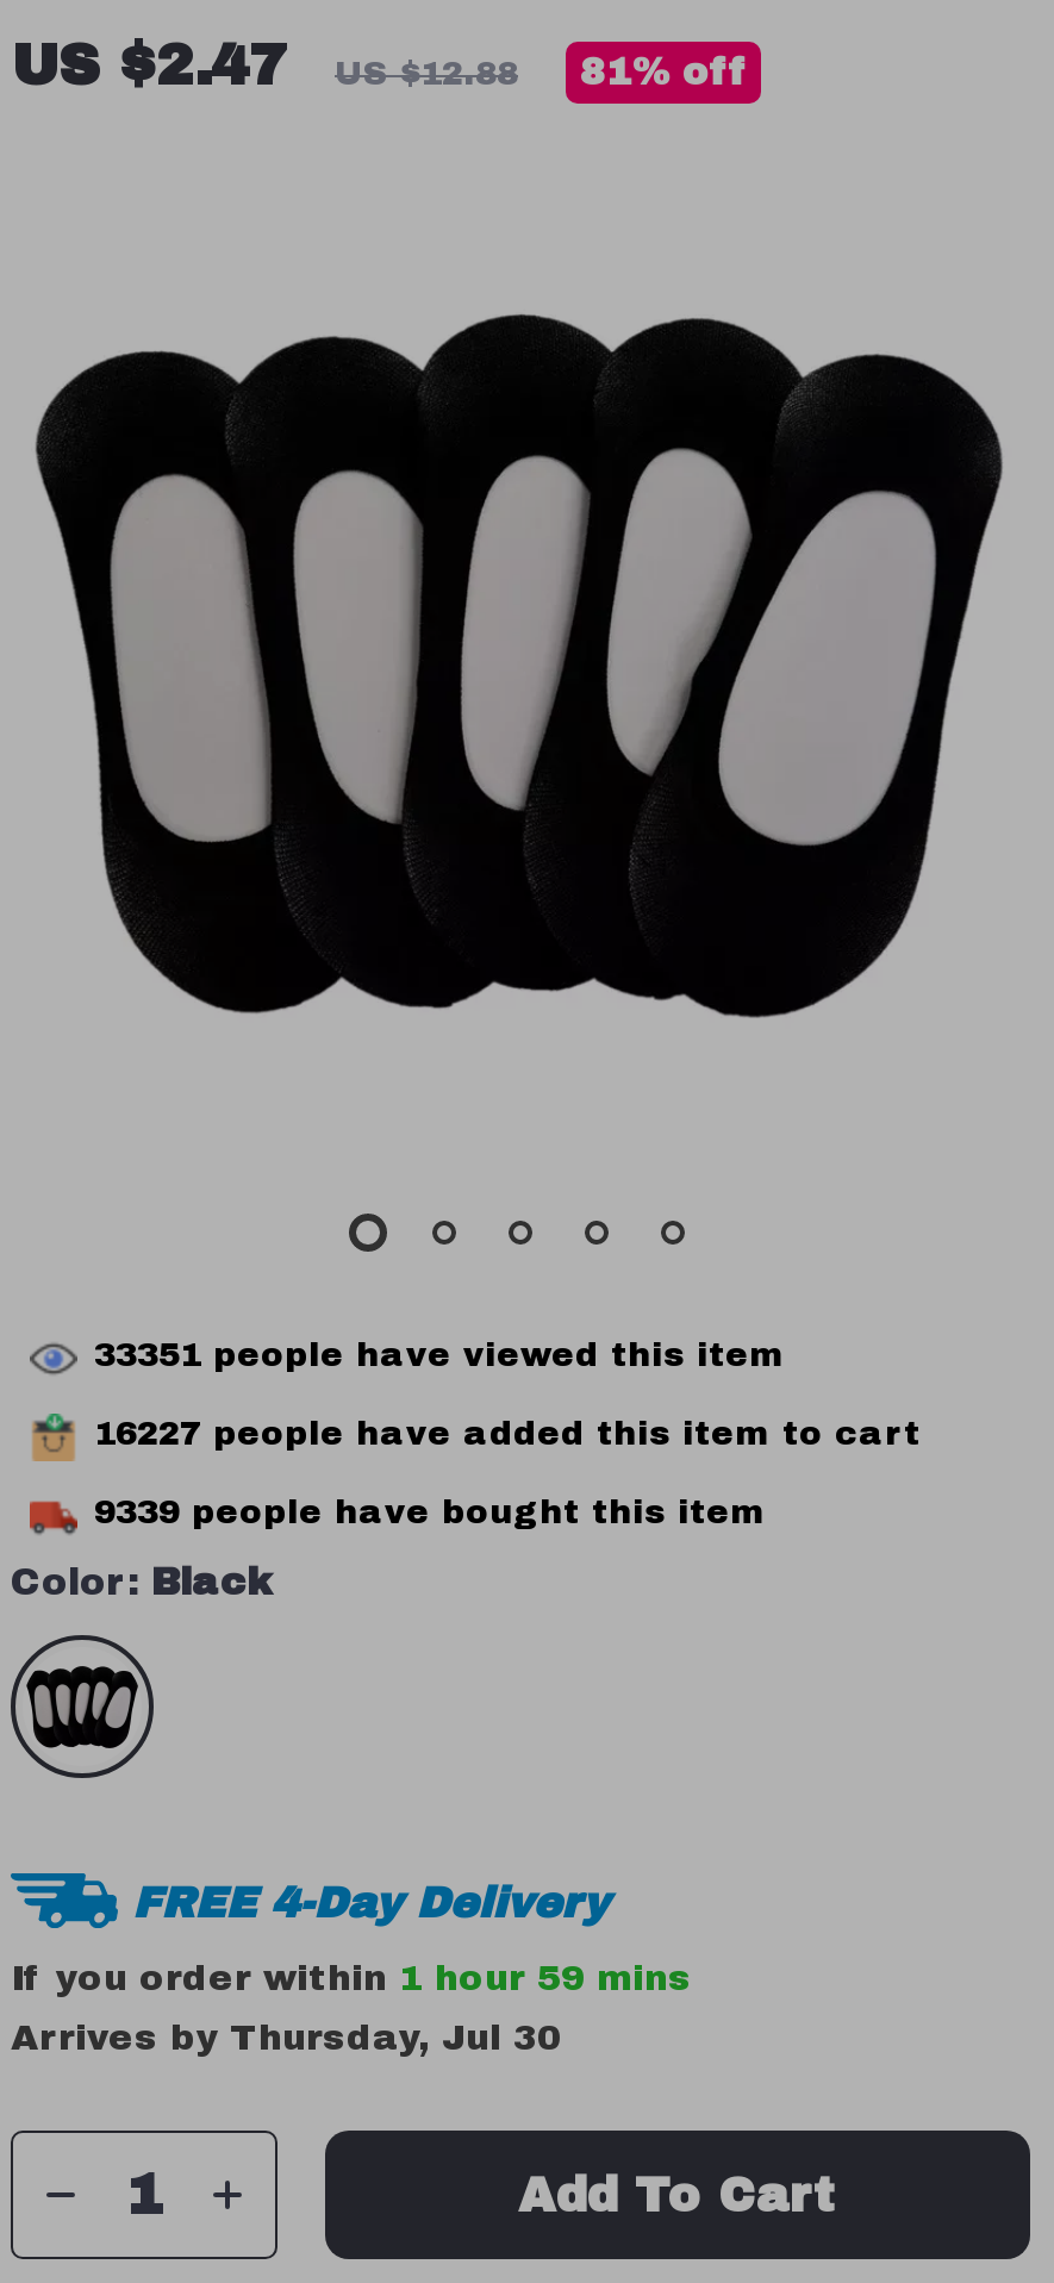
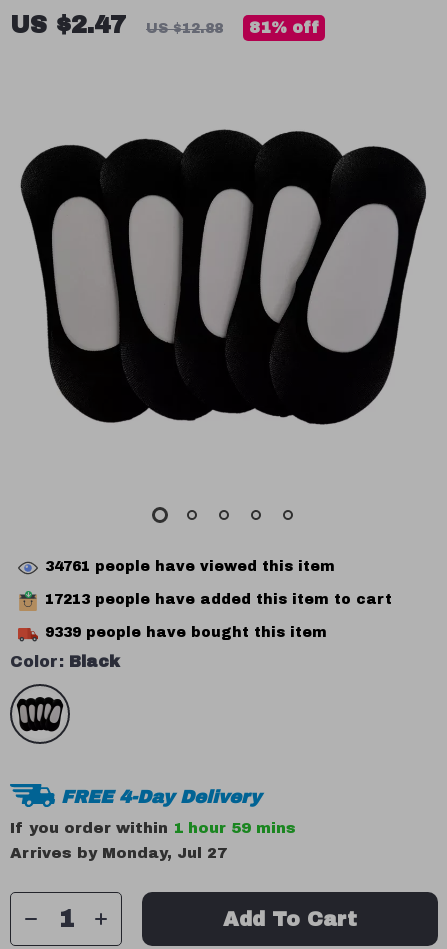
[94,1338,785,1374] 33351 people have viewed this item -> [45,559,335,574] 34761 people have viewed this item
[94,1416,921,1452] 16227 people have added this item to cart -> [45,592,392,607] 17213 people have added this item to cart
[11,2019,561,2057] Arrives by Thursday, Jul 30 -> [10,845,227,861] Arrives by Monday, Jul 27

